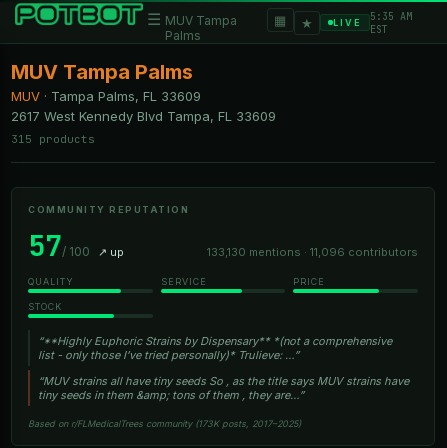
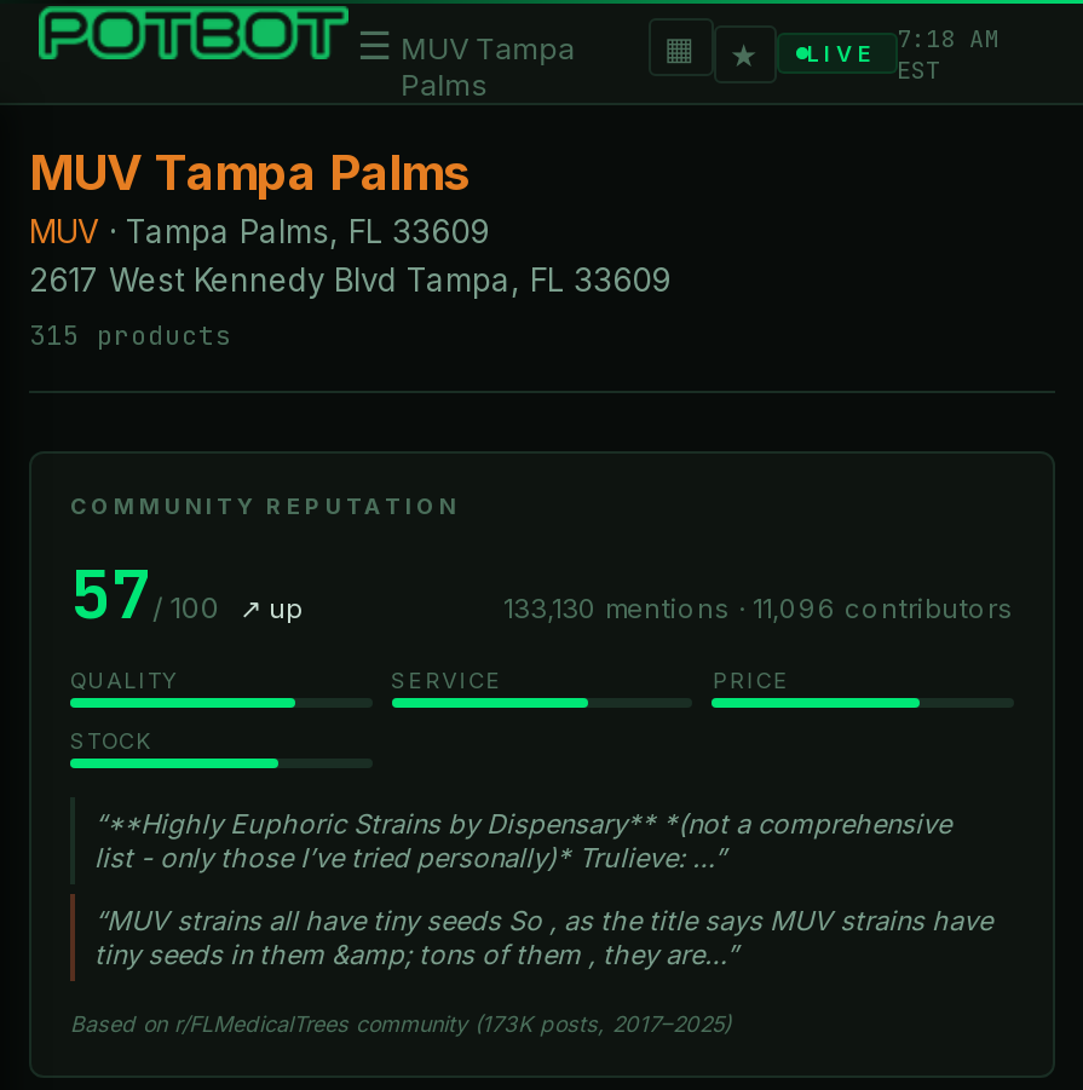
[369,9,411,22] 5:35 AM -> [897,22,998,53] 7:18 AM

